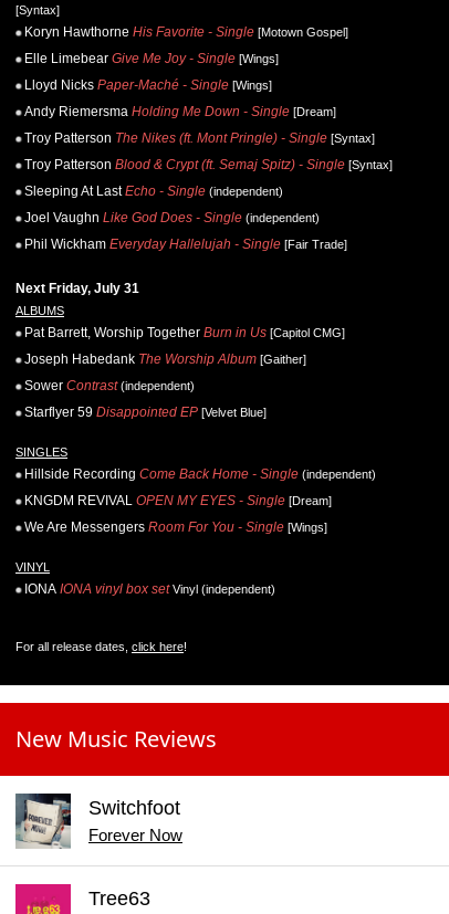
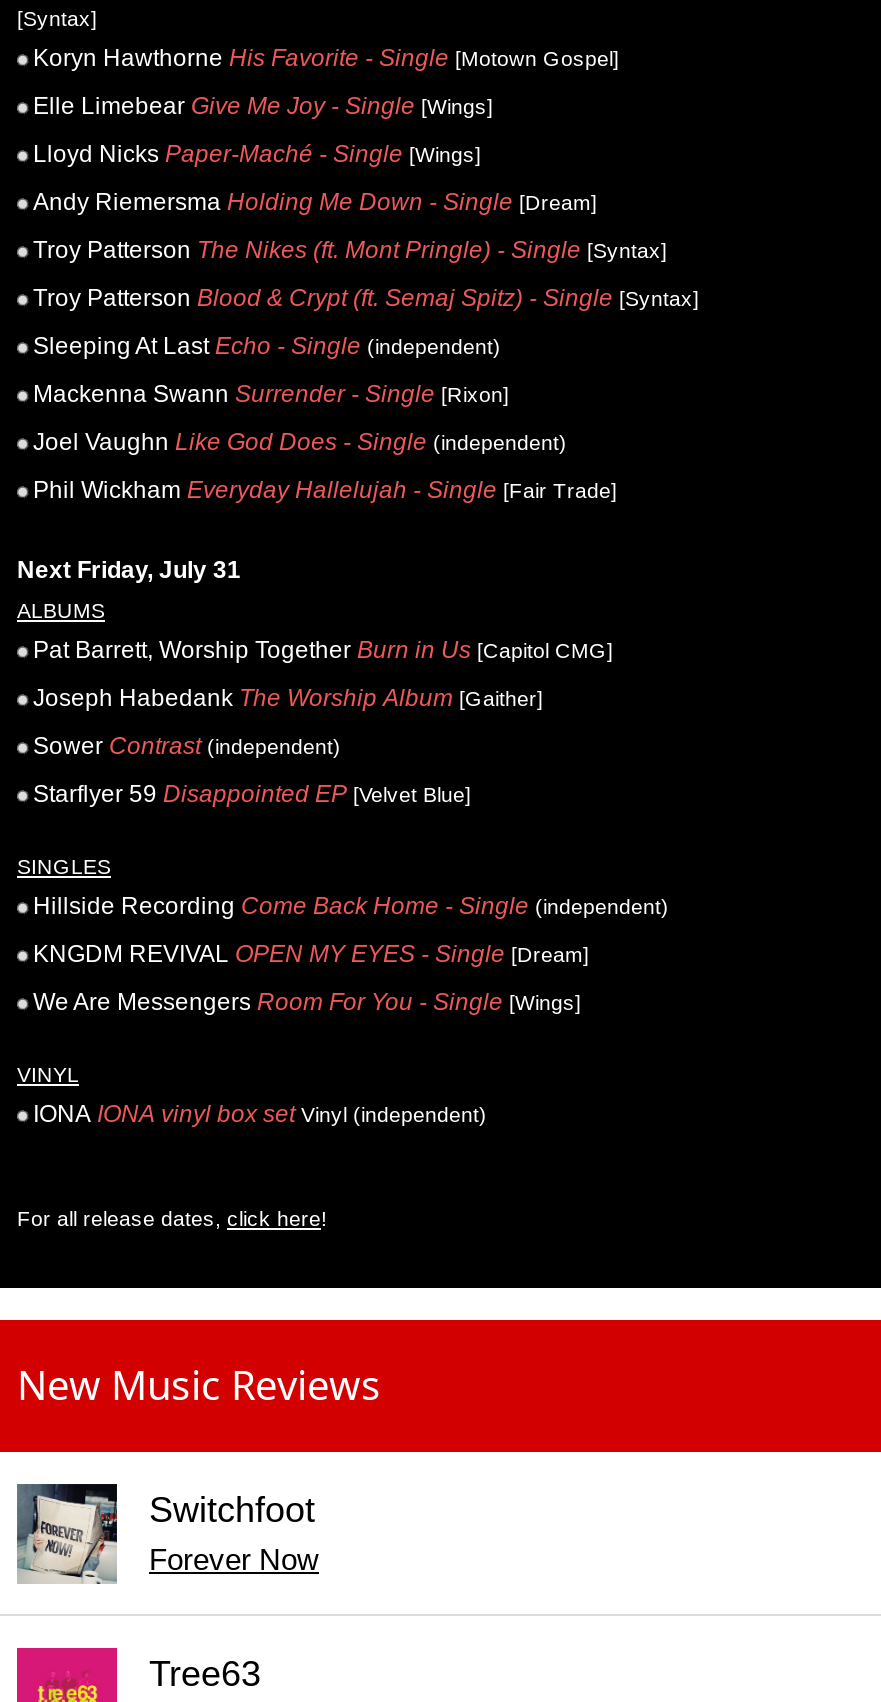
none -> [33,381,509,409] Mackenna Swann Surrender - Single [Rixon]

